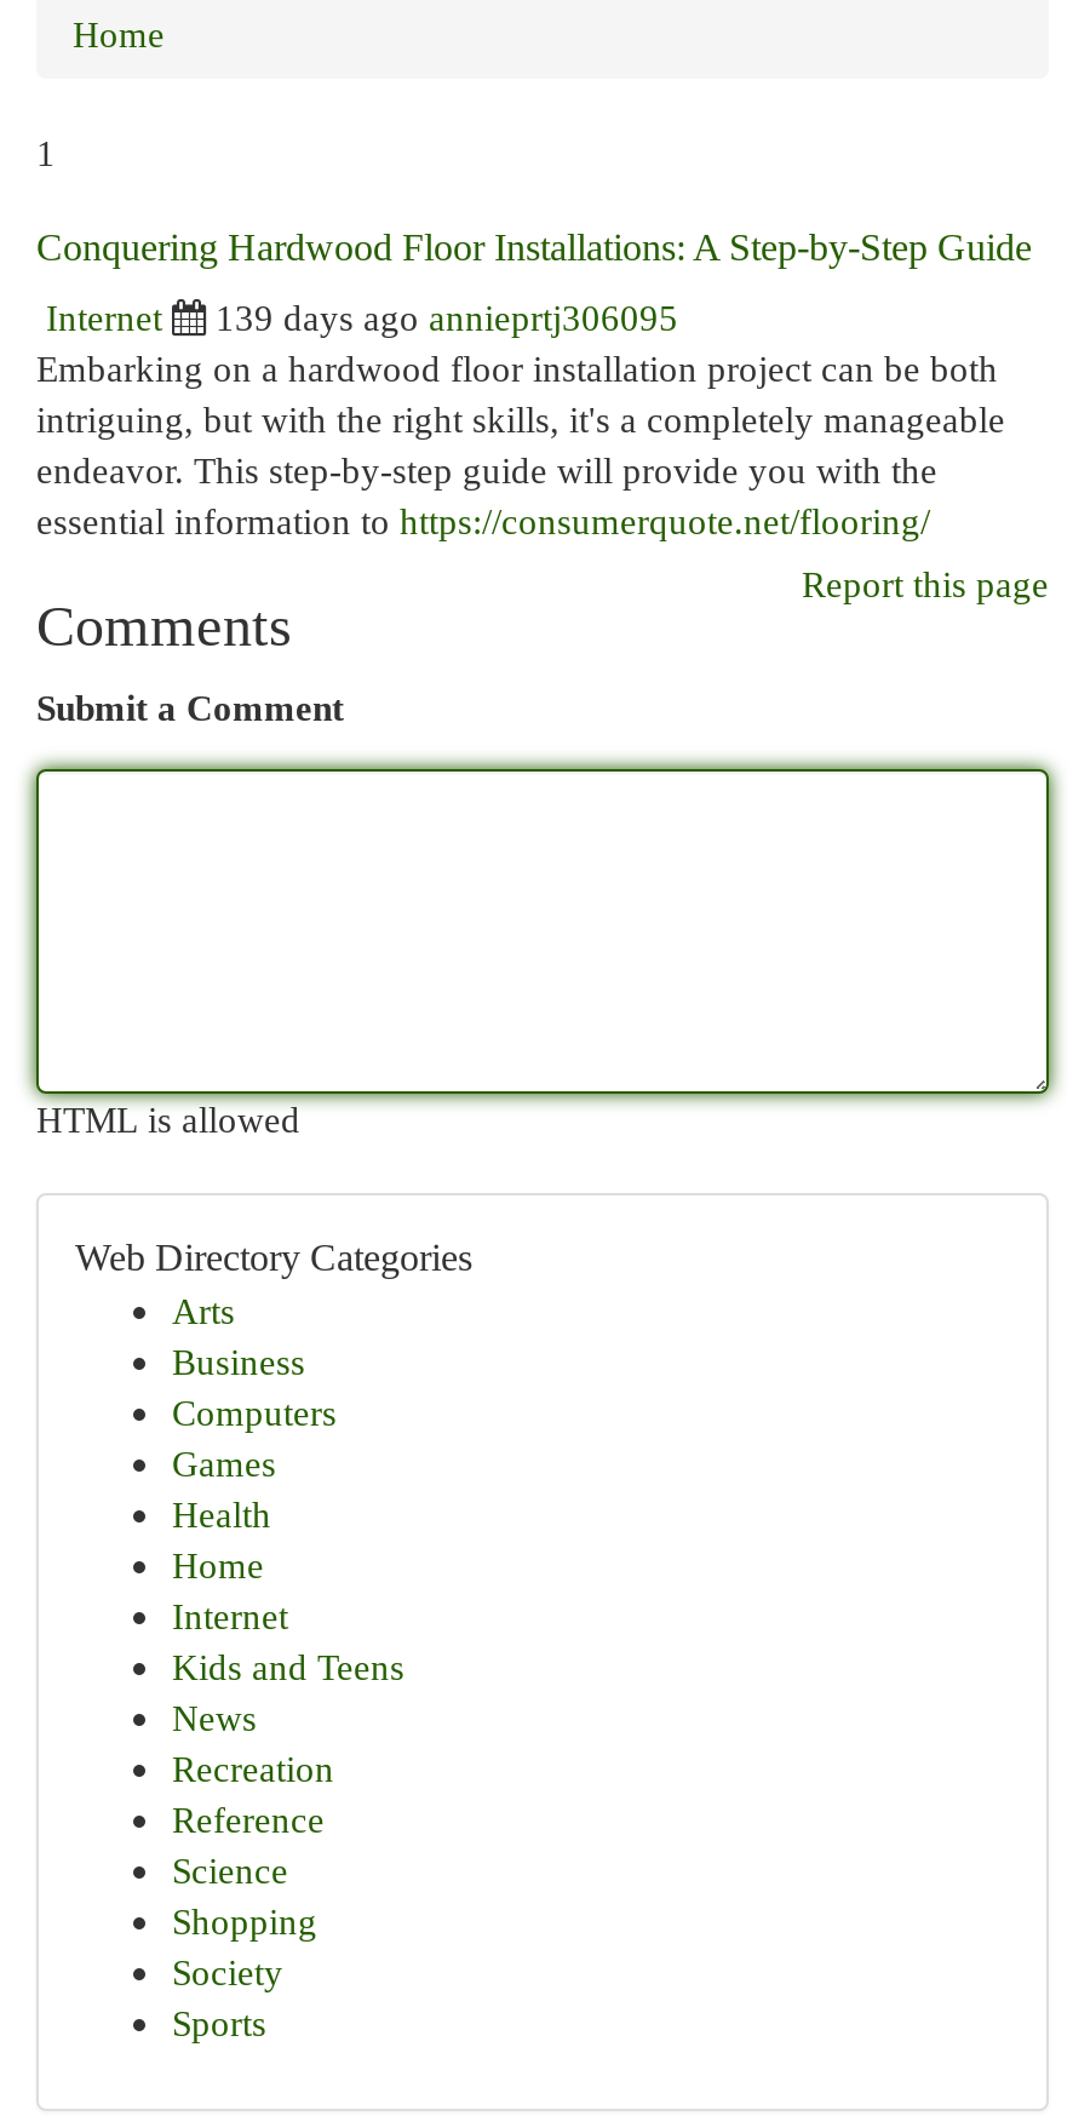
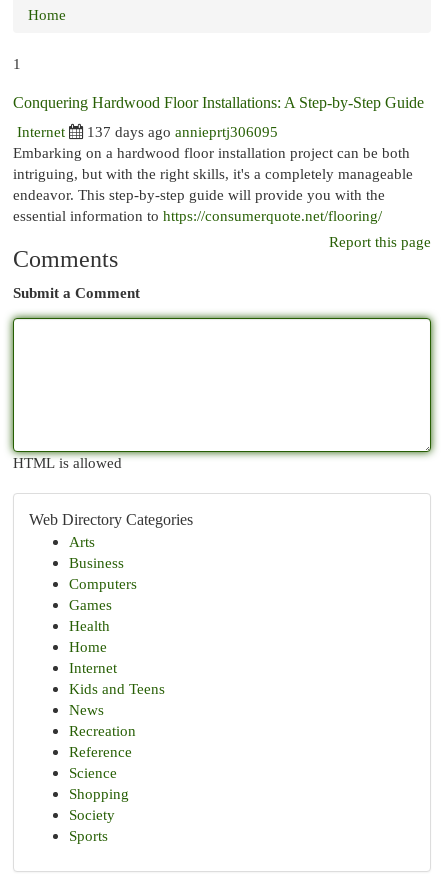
[216,297,678,338] 139 days ago annieprtj306095 -> [87,123,278,140] 137 days ago annieprtj306095

